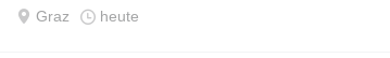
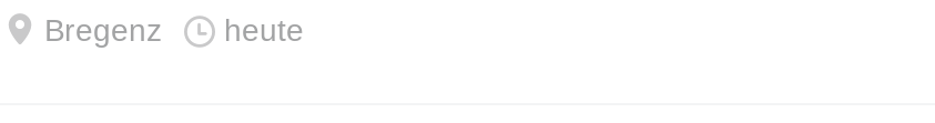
[32,8,70,25] Graz -> [35,12,162,48] Bregenz

